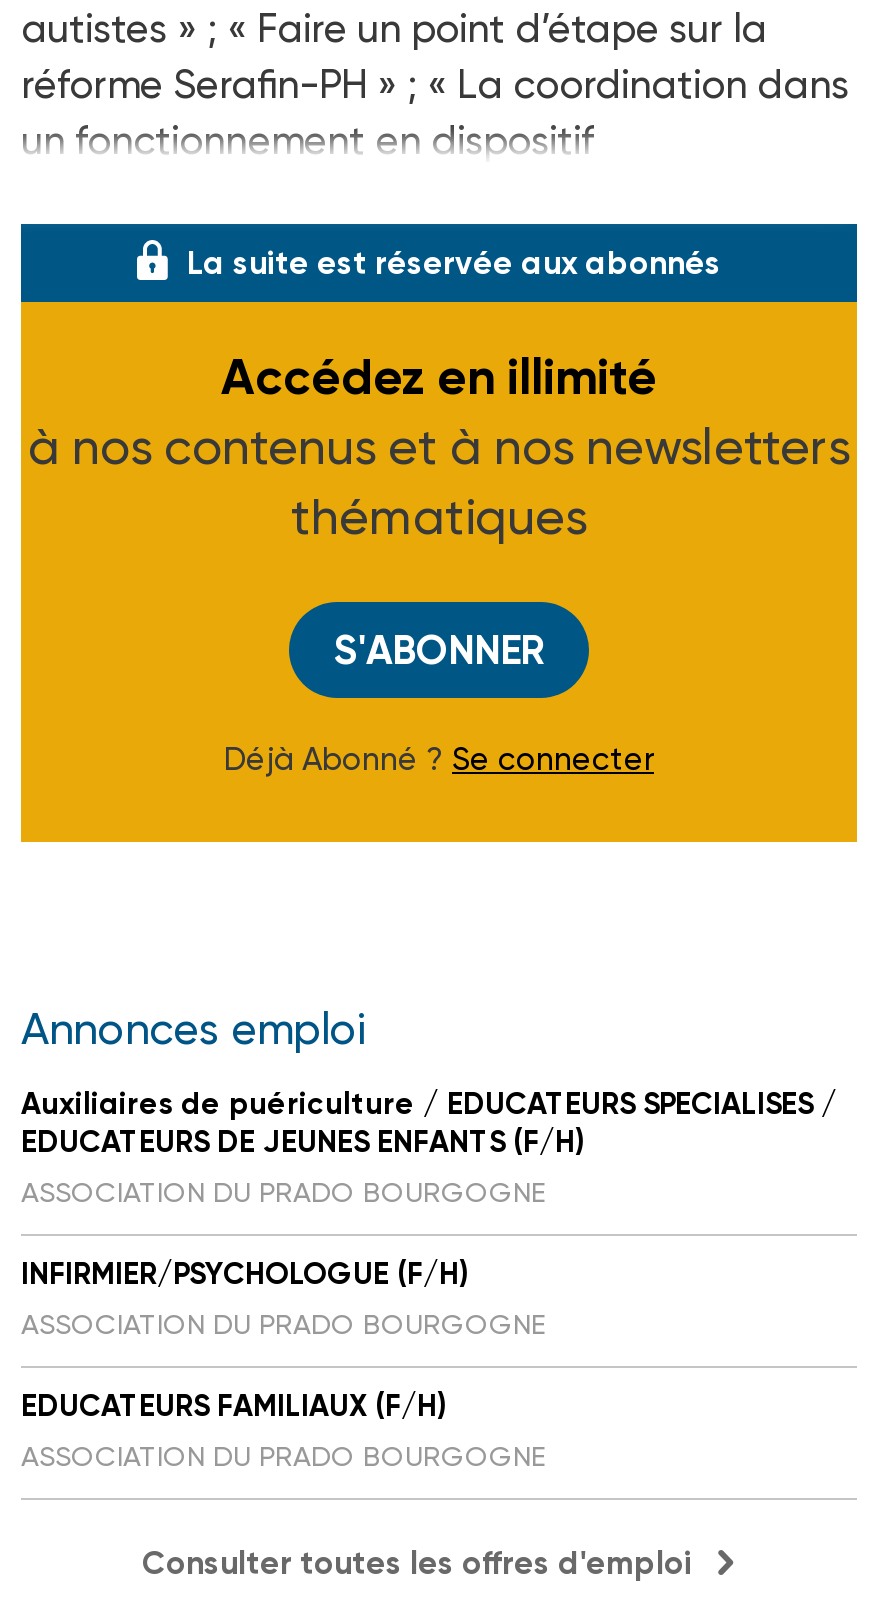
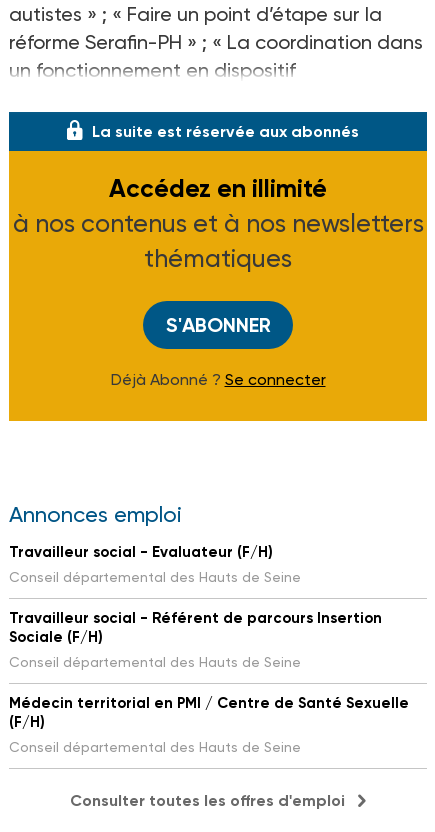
[21,1086,837,1208] Auxiliaires de puériculture / EDUCATEURS SPECIALISES / | EDUCATEURS DE JEUNES ENFANTS (F/H) | ASSOCIATION DU PRADO BOURGOGNE -> [9,543,301,585] Travailleur social - Evaluateur (F/H) | Conseil départemental des Hauts de Seine
[21,1256,545,1340] INFIRMIER/PSYCHOLOGUE (F/H) | ASSOCIATION DU PRADO BOURGOGNE -> [9,609,382,670] Travailleur social - Référent de parcours Insertion | Sociale (F/H) | Conseil départemental des Hauts de Seine
[21,1388,545,1472] EDUCATEURS FAMILIAUX (F/H) | ASSOCIATION DU PRADO BOURGOGNE -> [9,694,409,755] Médecin territorial en PMI / Centre de Santé Sexuelle | (F/H) | Conseil départemental des Hauts de Seine

